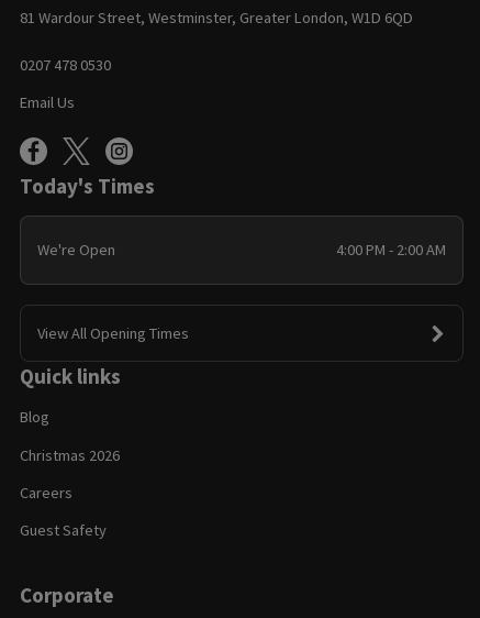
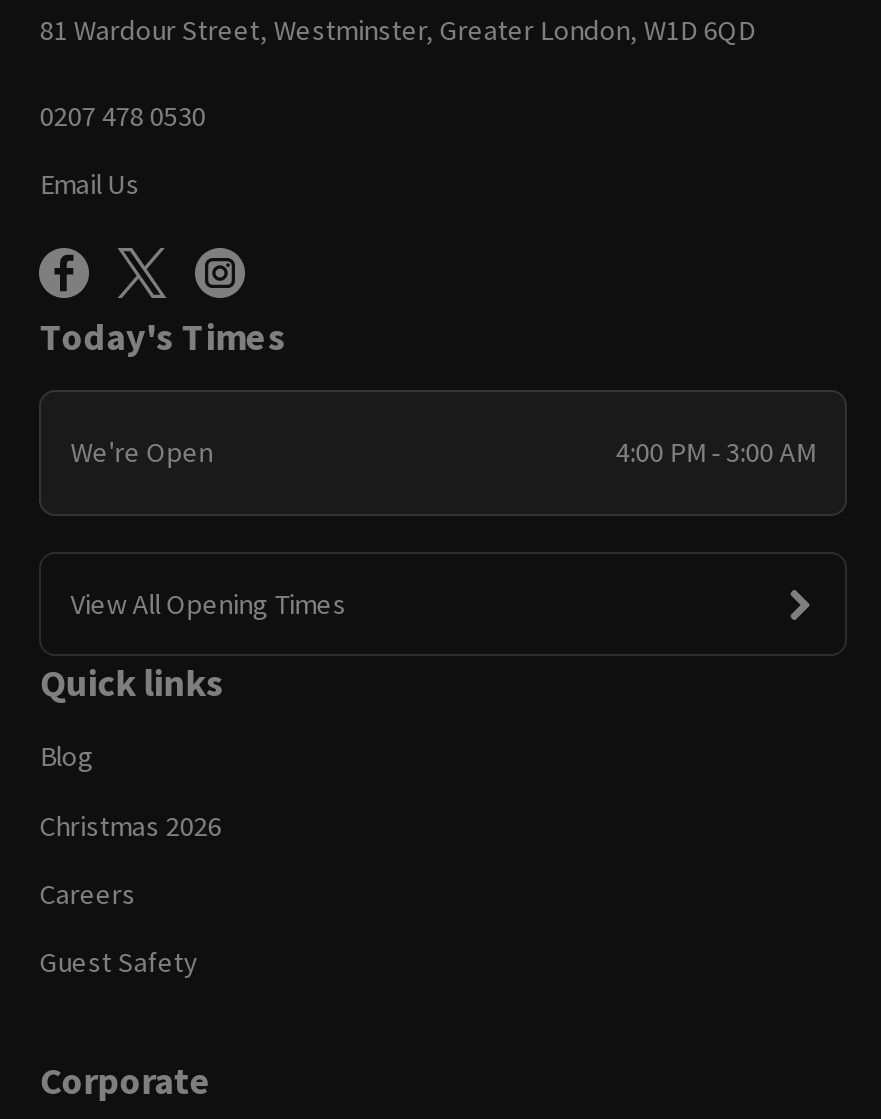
[336,240,446,260] 4:00 PM - 2:00 AM -> [615,434,815,470] 4:00 PM - 3:00 AM

